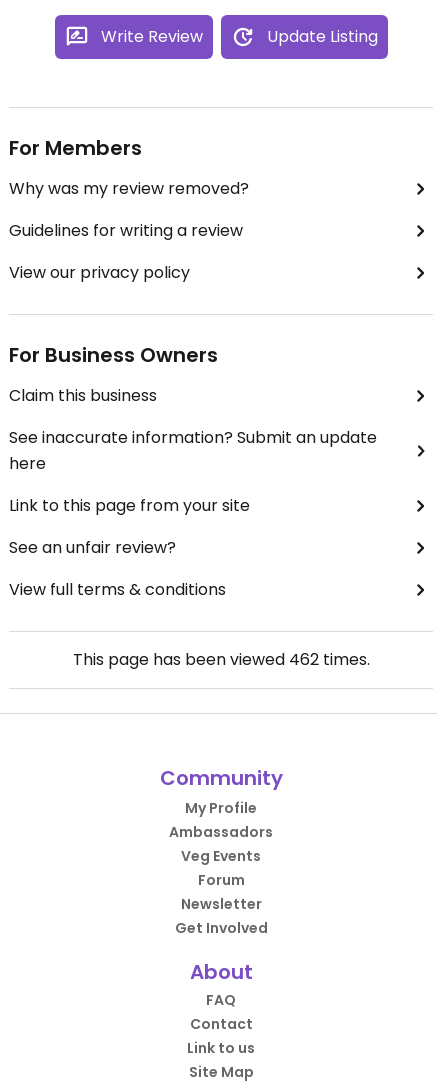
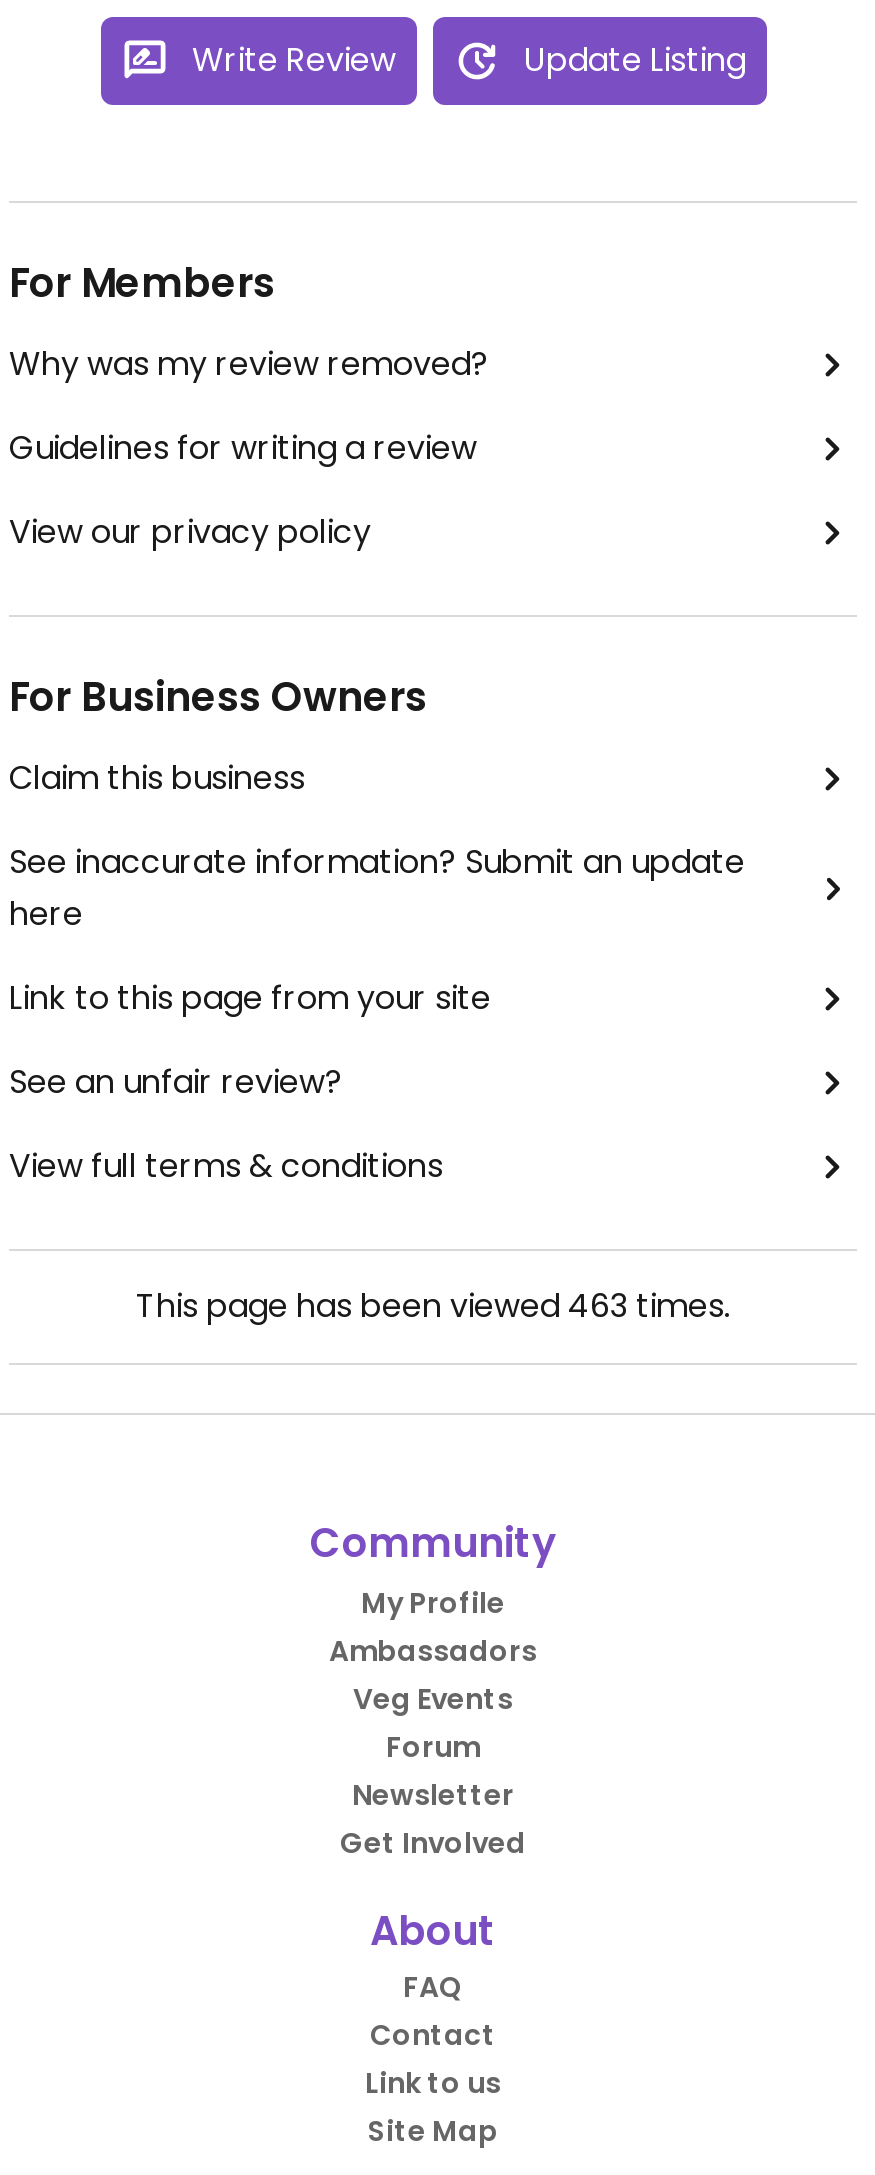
[72,648,369,671] This page has been viewed 462 times. -> [136,1282,730,1328] This page has been viewed 463 times.

